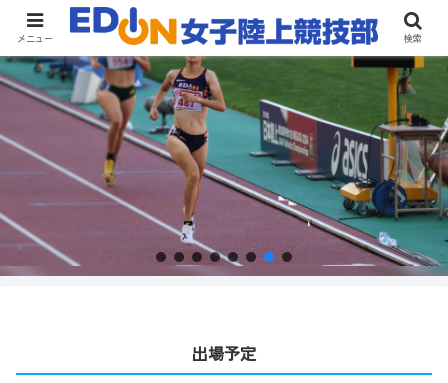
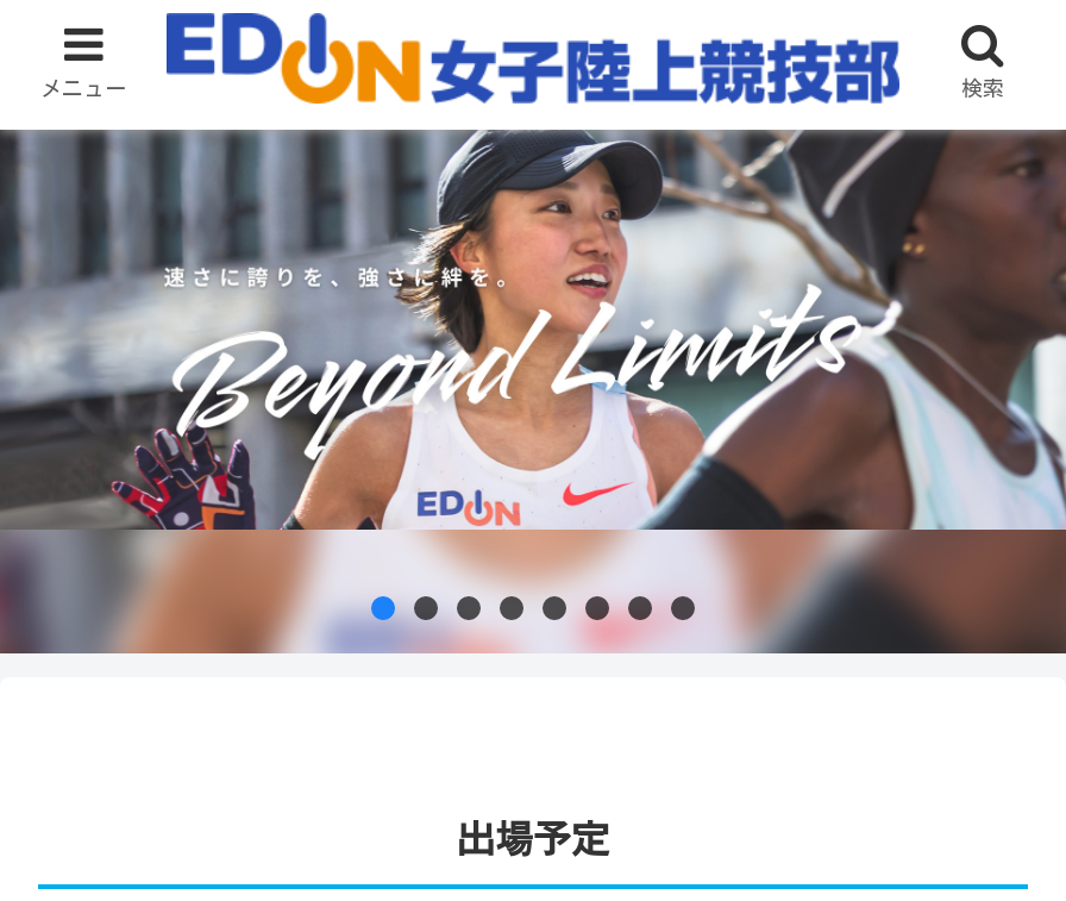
[3,56,445,277] [image] -> [7,130,1059,656] [image]

